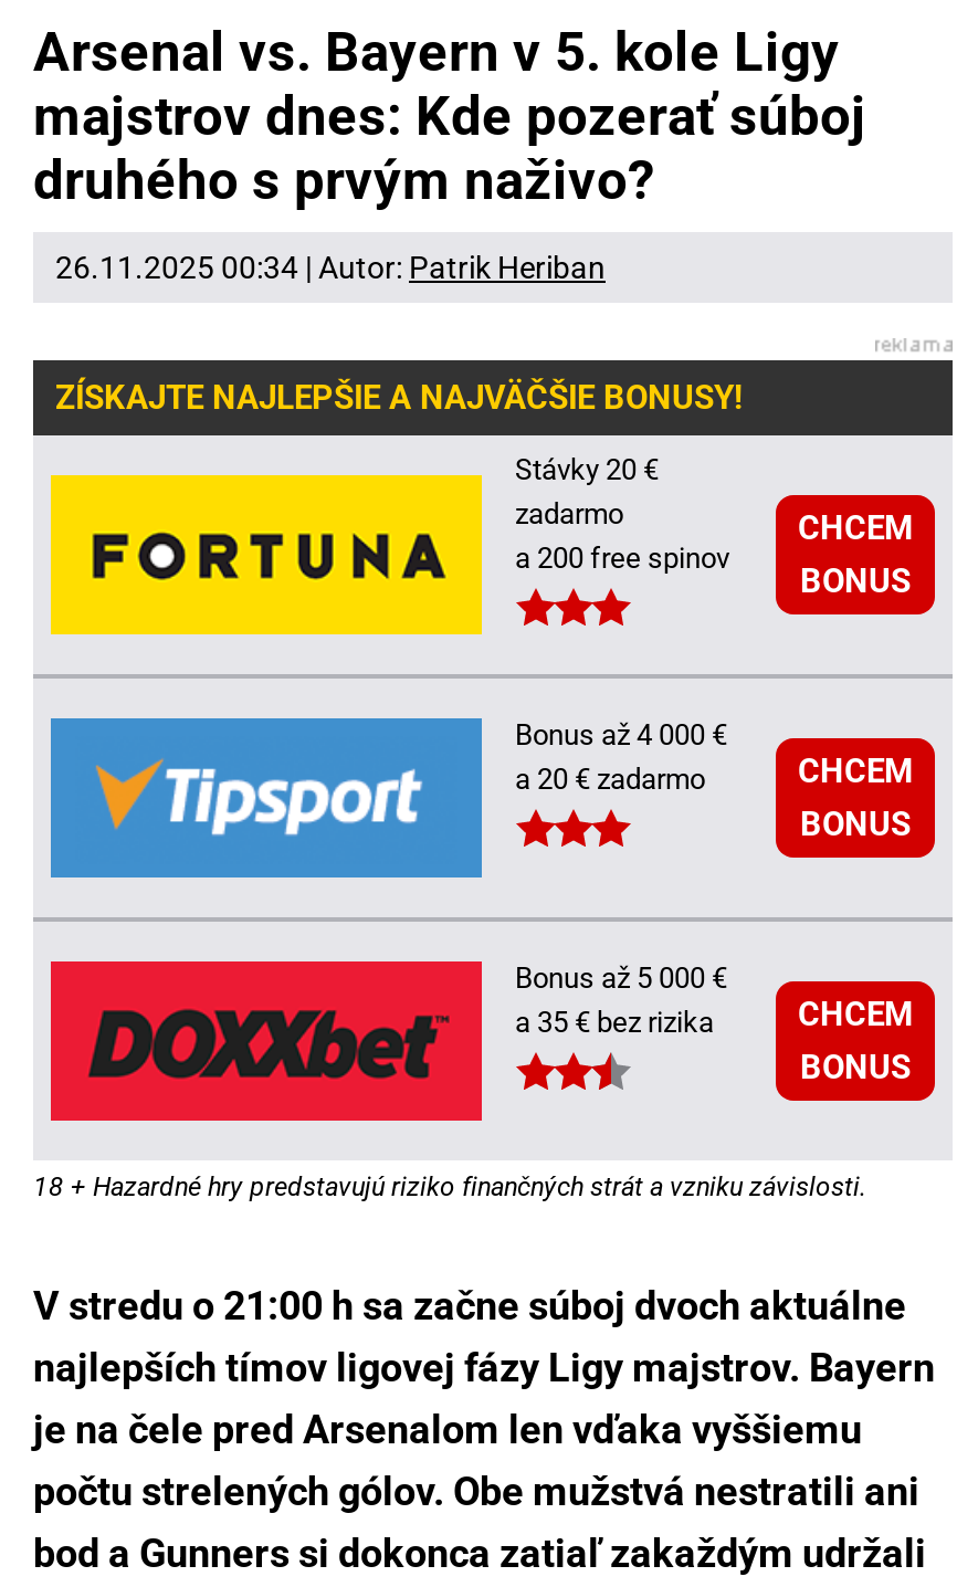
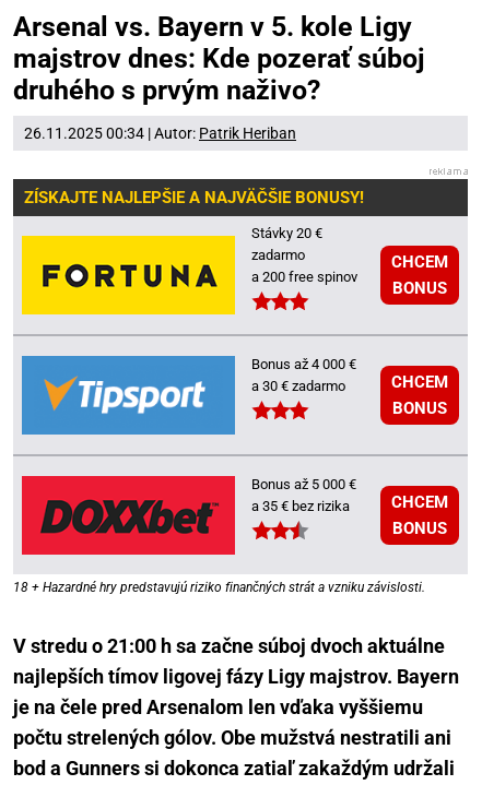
[515,763,705,796] a 20 € zadarmo -> [251,378,345,394] a 30 € zadarmo

